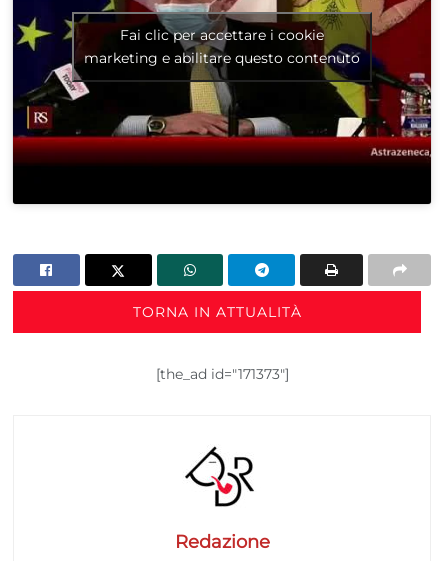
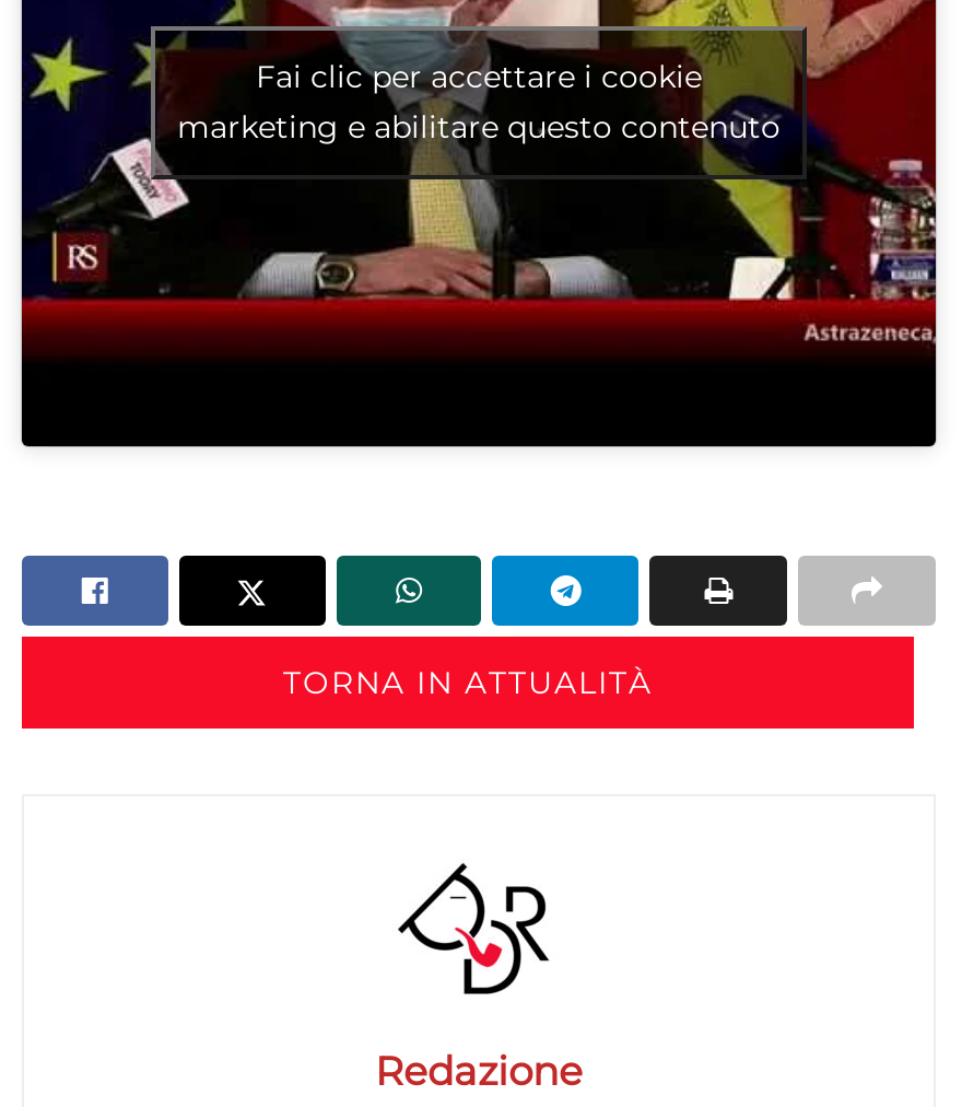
[155,364,288,382] [the_ad id="171373"] -> none

